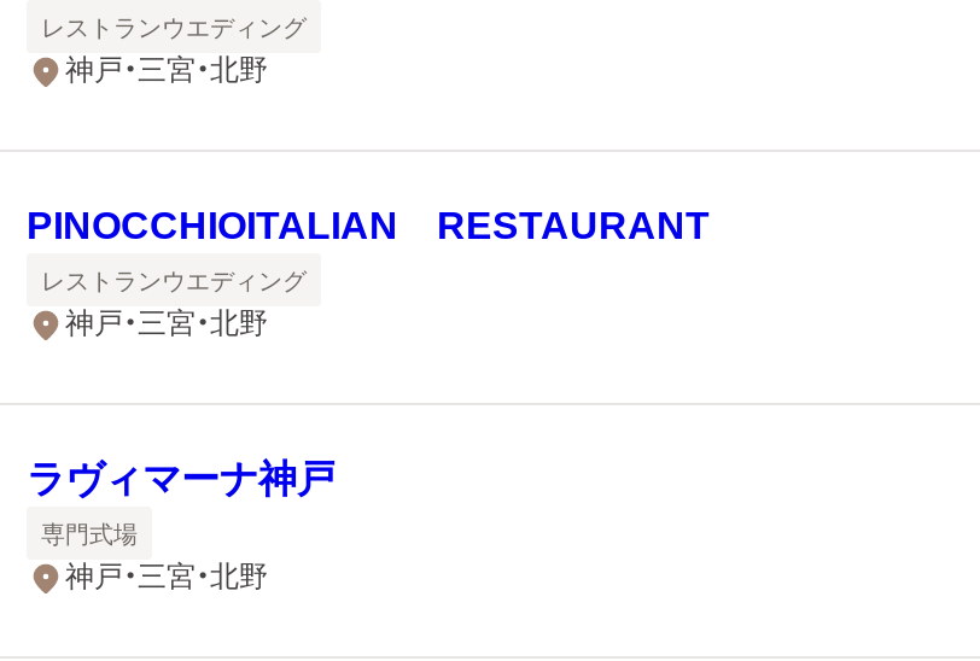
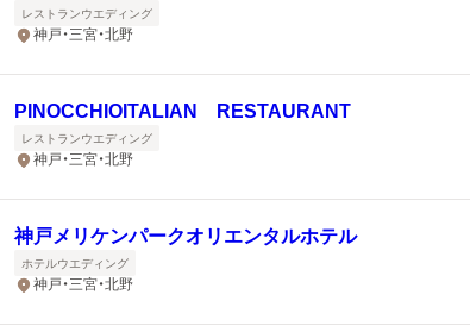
[27,458,336,499] ラヴィマーナ神戸 -> [14,226,357,246] 神戸メリケンパークオリエンタルホテル
[41,520,138,546] 専門式場 -> [21,256,129,269] ホテルウエディング

